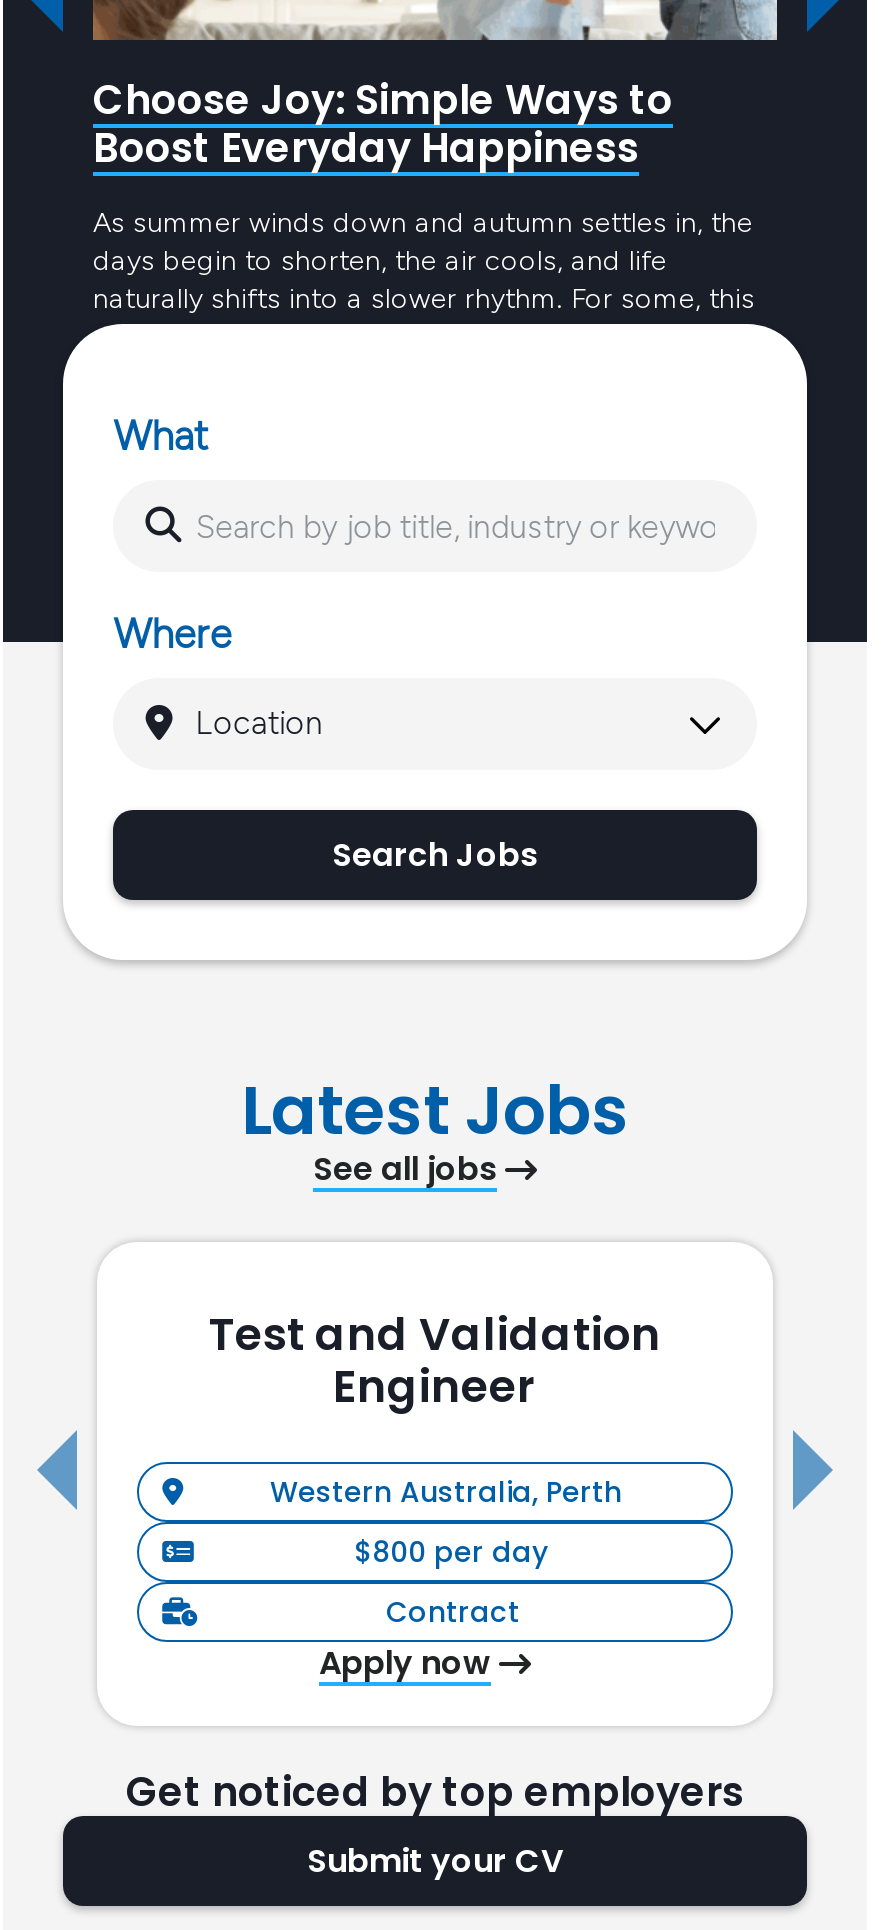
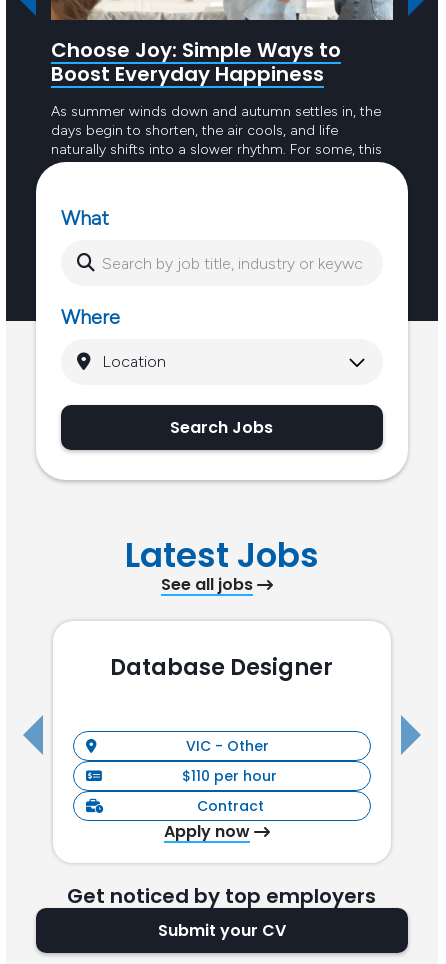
[209,1304,661,1418] Test and Validation | Engineer -> [110,652,333,683] Database Designer
[270,1472,622,1512] Western Australia, Perth -> [186,736,269,756] VIC - Other
[354,1532,548,1572] $800 per day -> [182,766,277,786] $110 per hour

